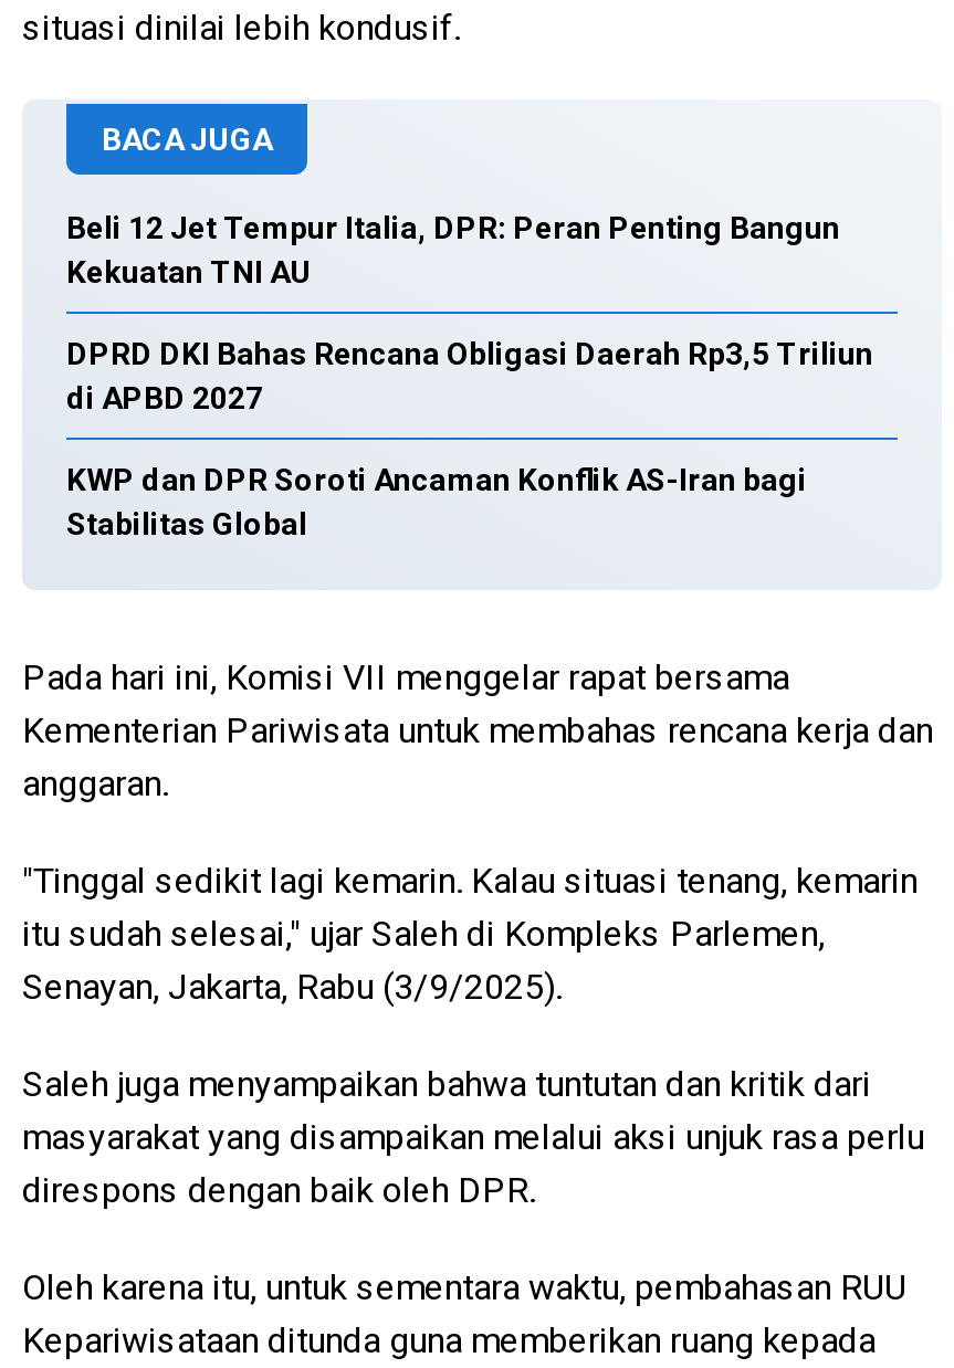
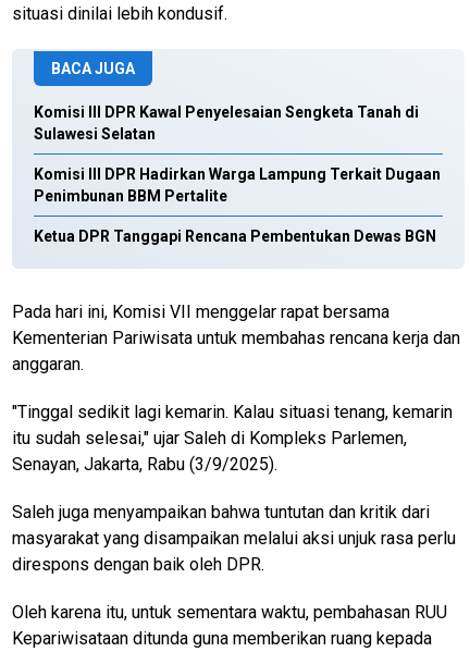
[66,210,840,290] Beli 12 Jet Tempur Italia, DPR: Peran Penting Bangun | Kekuatan TNI AU -> [34,103,419,143] Komisi III DPR Kawal Penyelesaian Sengketa Tanah di | Sulawesi Selatan
[66,336,873,415] DPRD DKI Bahas Rencana Obligasi Daerah Rp3,5 Triliun | di APBD 2027 -> [34,165,441,205] Komisi III DPR Hadirkan Warga Lampung Terkait Dugaan | Penimbunan BBM Pertalite
[66,462,807,541] KWP dan DPR Soroti Ancaman Konflik AS-Iran bagi | Stabilitas Global -> [34,227,436,245] Ketua DPR Tanggapi Rencana Pembentukan Dewas BGN

